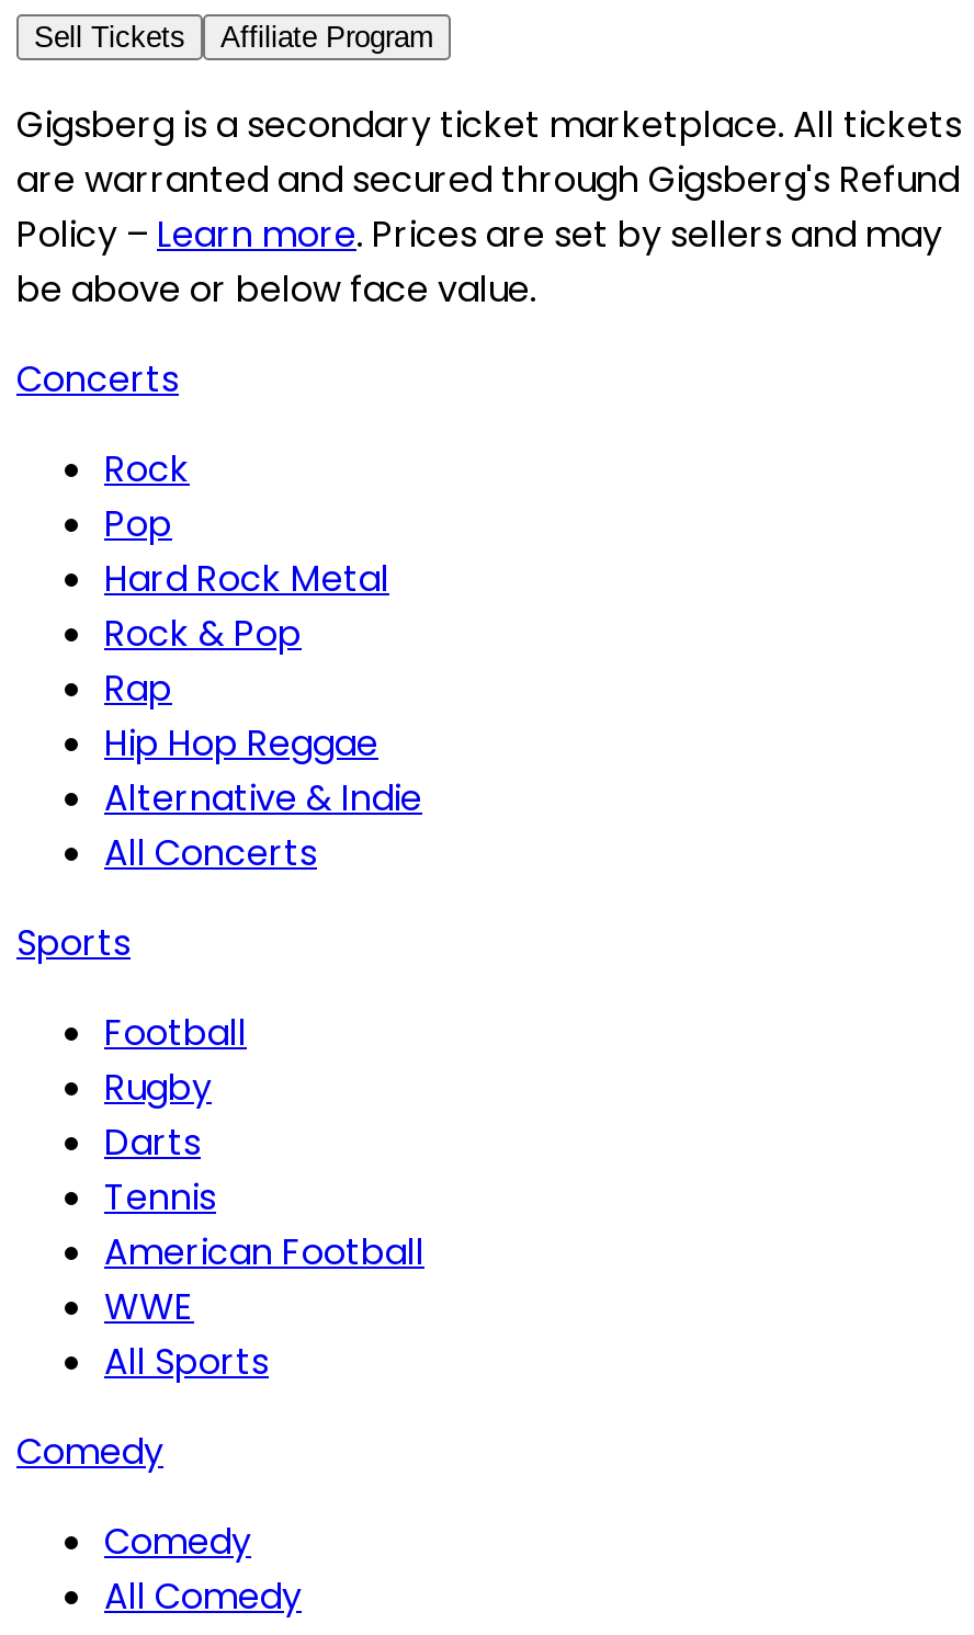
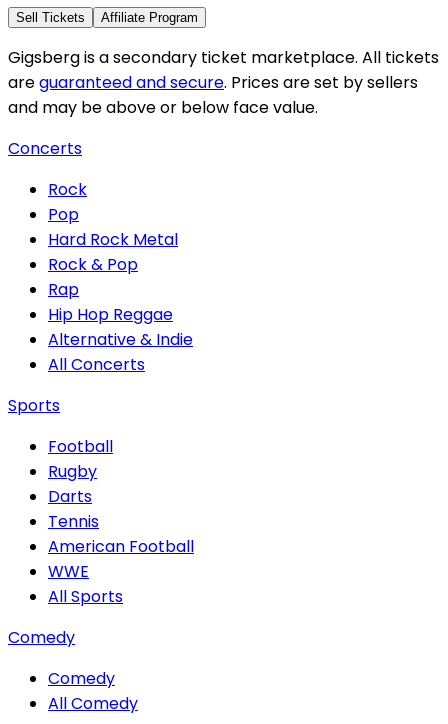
[16,155,960,315] are warranted and secured through Gigsberg's Refund | Policy – Learn more. Prices are set by sellers and may | be above or below face value. -> [8,71,418,119] are guaranteed and secure. Prices are set by sellers | and may be above or below face value.

